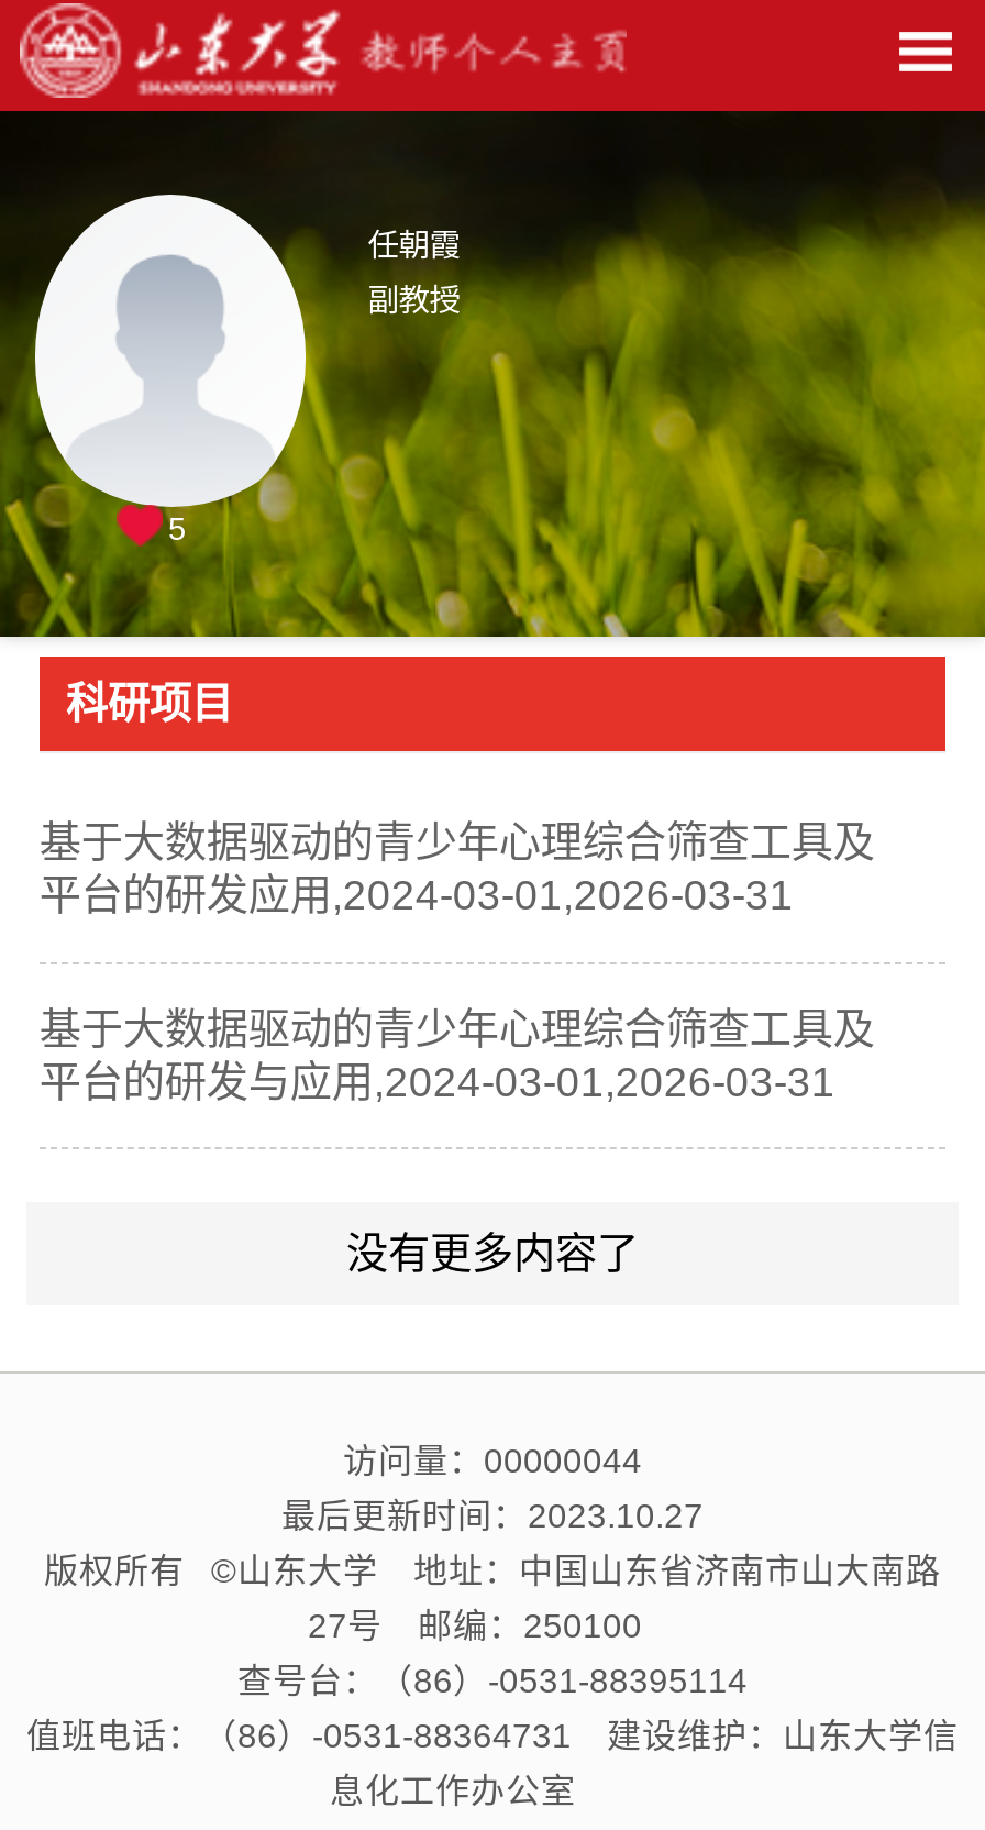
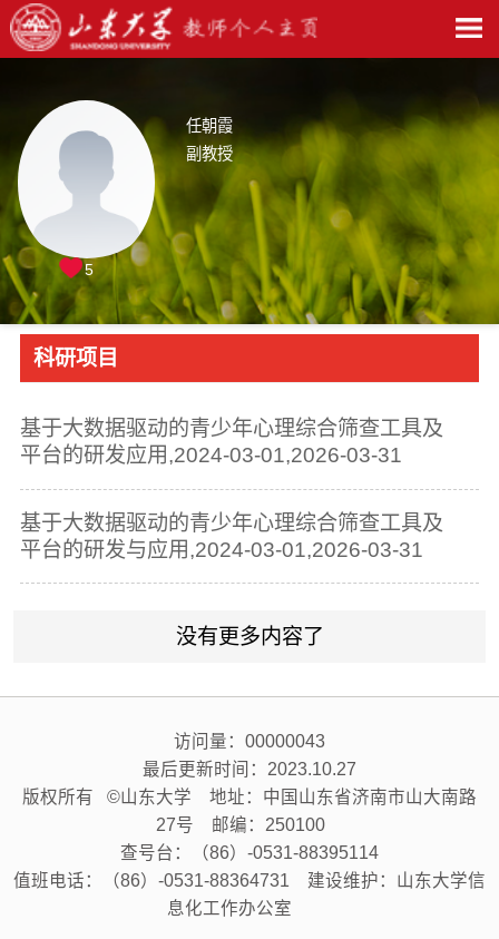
[343,1441,642,1478] 访问量：00000044 -> [174,731,325,750] 访问量：00000043

